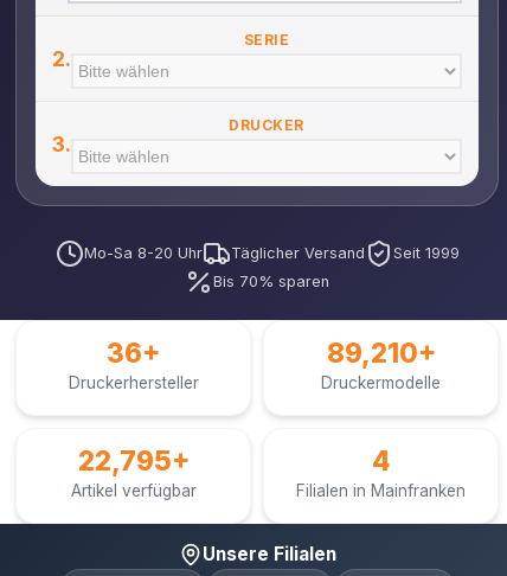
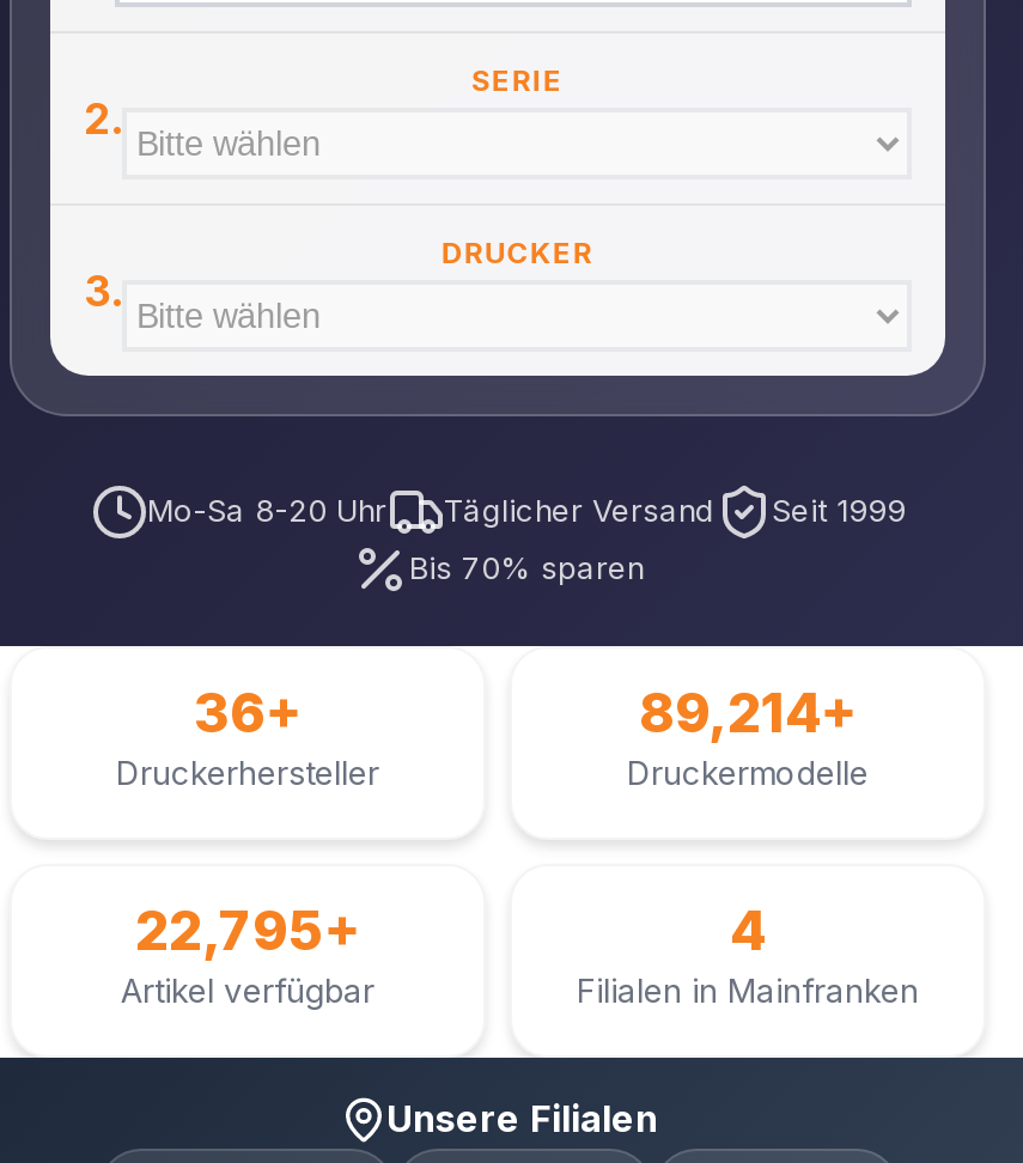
[326,337,435,369] 89,210+ -> [639,680,857,744] 89,214+

